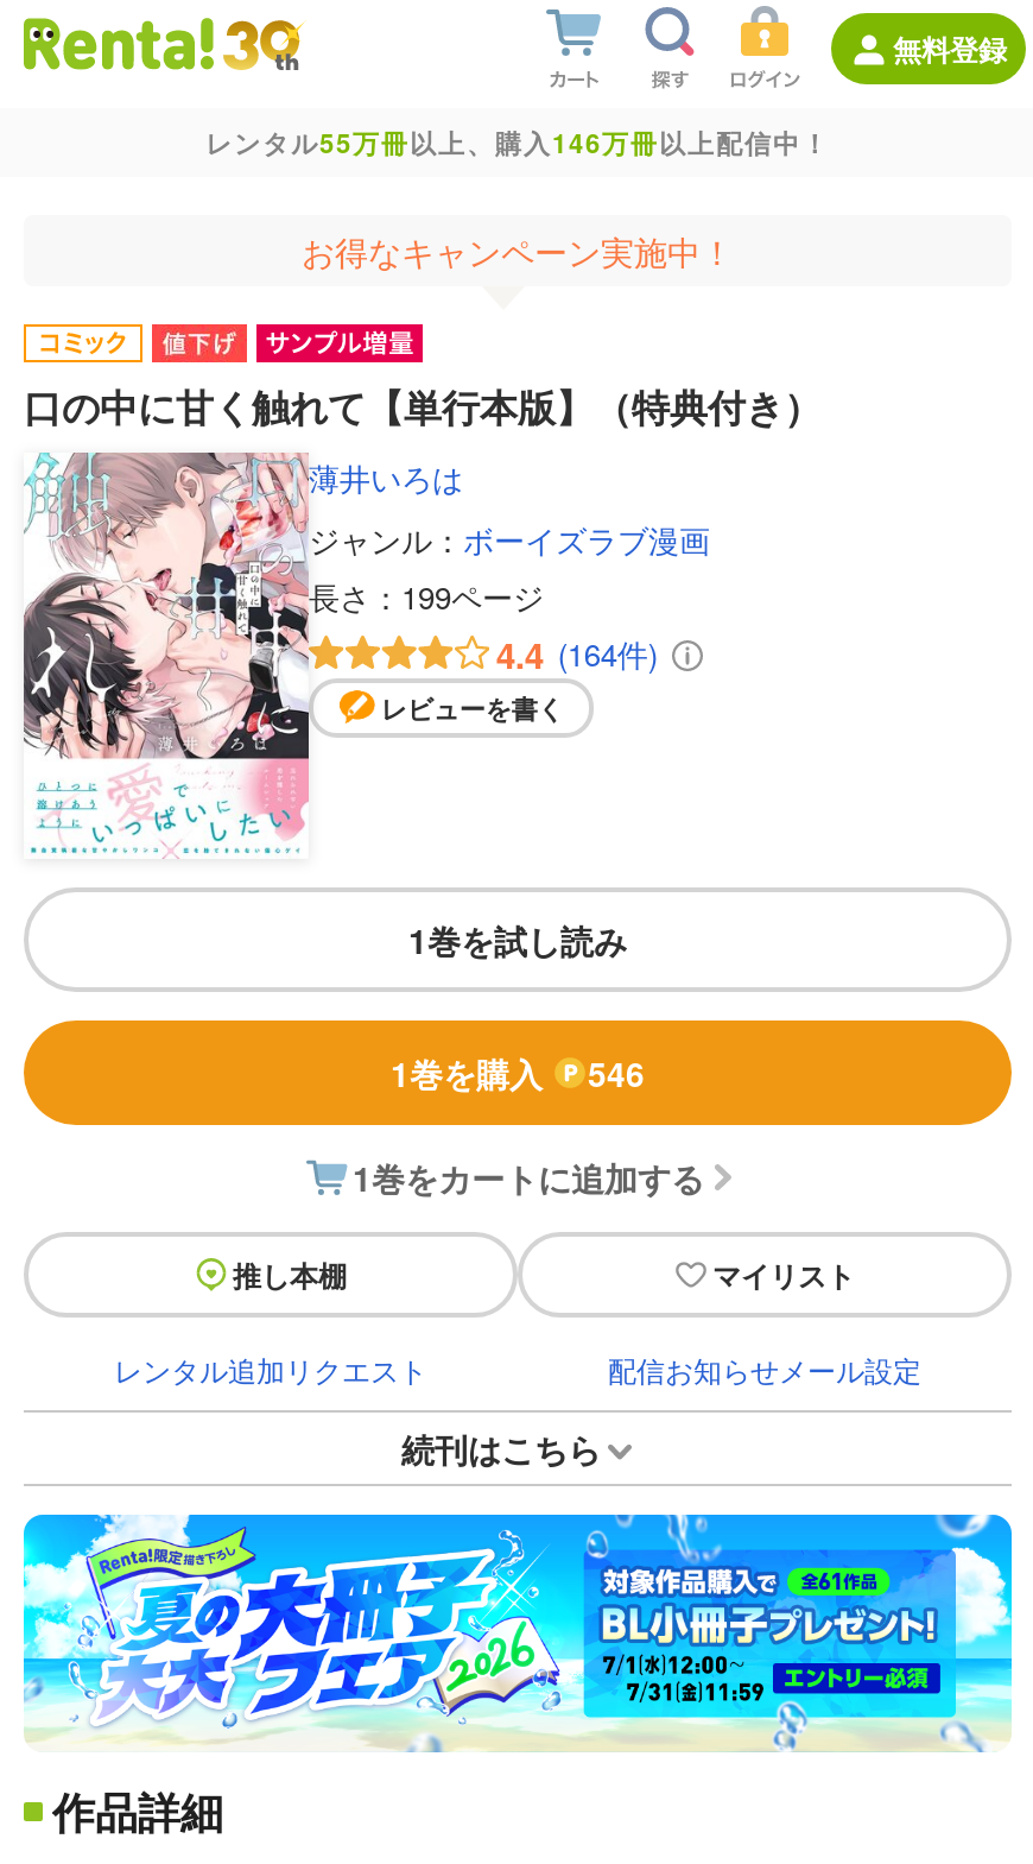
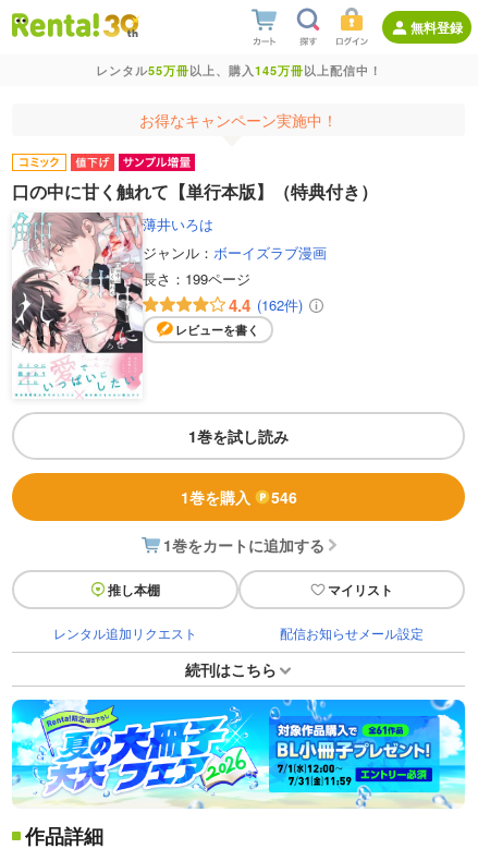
[205,125,830,160] レンタル55万冊以上、購入146万冊以上配信中！ -> [95,62,382,78] レンタル55万冊以上、購入145万冊以上配信中！
[496,627,657,680] 4.4 (164件) -> [228,293,302,317] 4.4 (162件)

